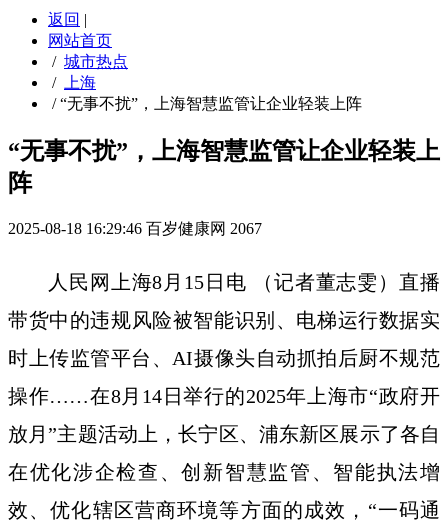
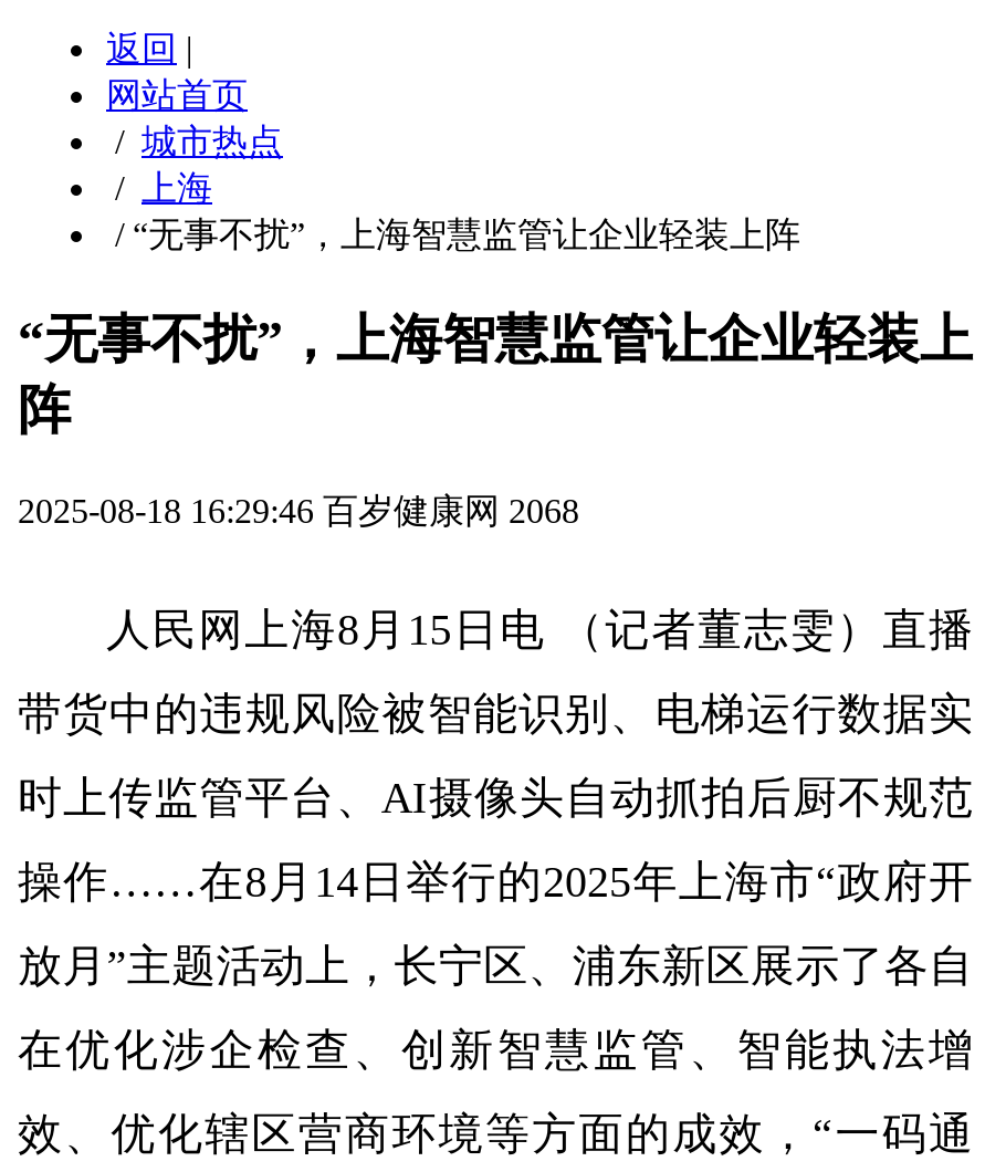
[8,220,262,237] 2025-08-18 16:29:46 百岁健康网 2067 -> [18,492,579,529] 2025-08-18 16:29:46 百岁健康网 2068

